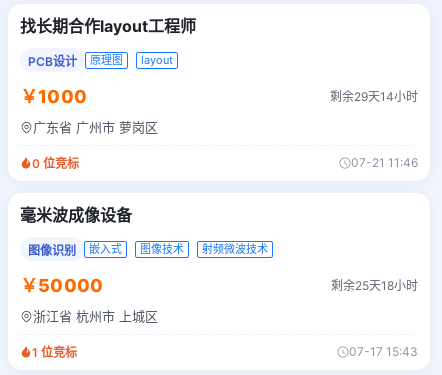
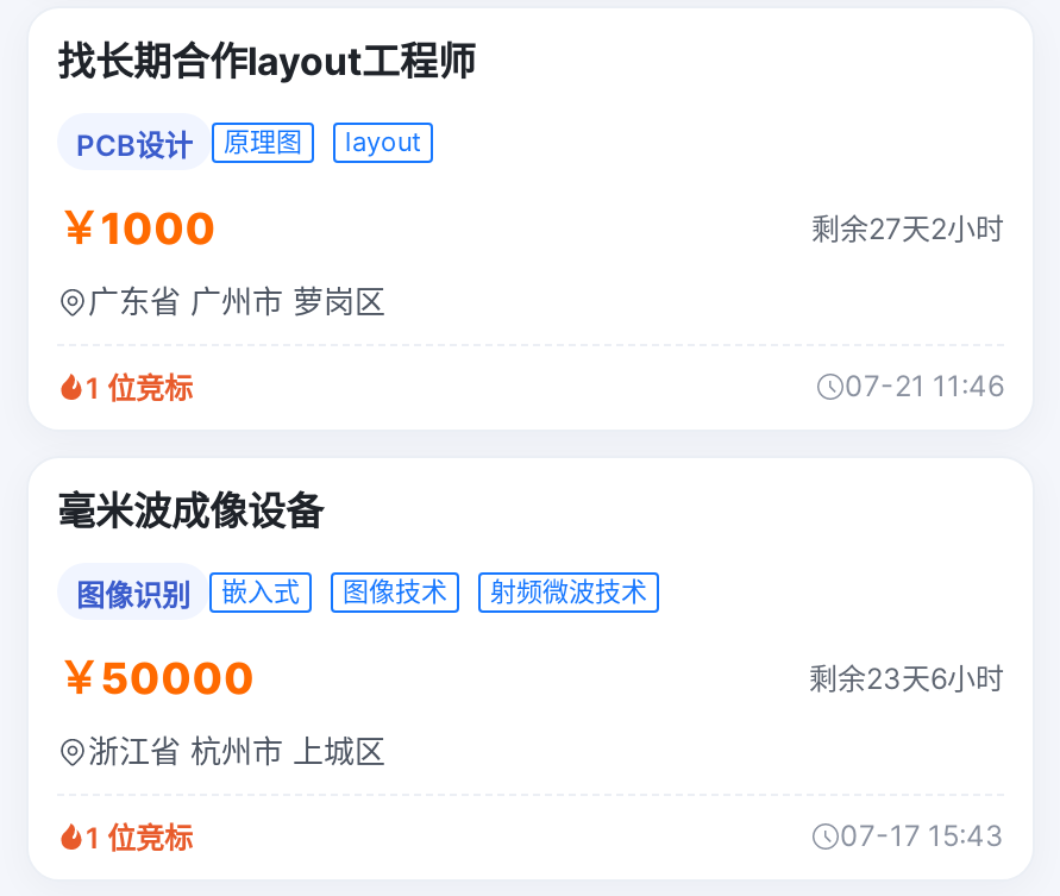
[330,88,418,103] 剩余29天14小时 -> [811,209,1004,245] 剩余27天2小时
[32,156,79,171] 0位竞标 -> [86,370,193,406] 1位竞标
[331,277,418,292] 剩余25天18小时 -> [809,659,1004,695] 剩余23天6小时

